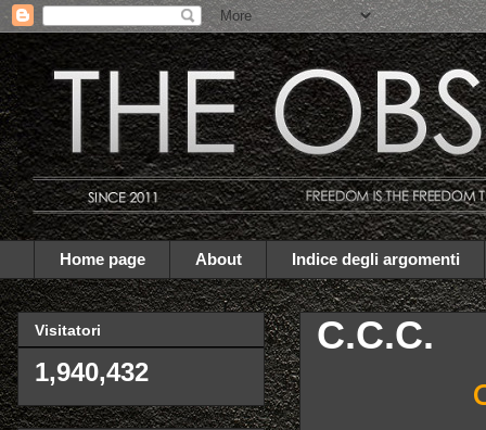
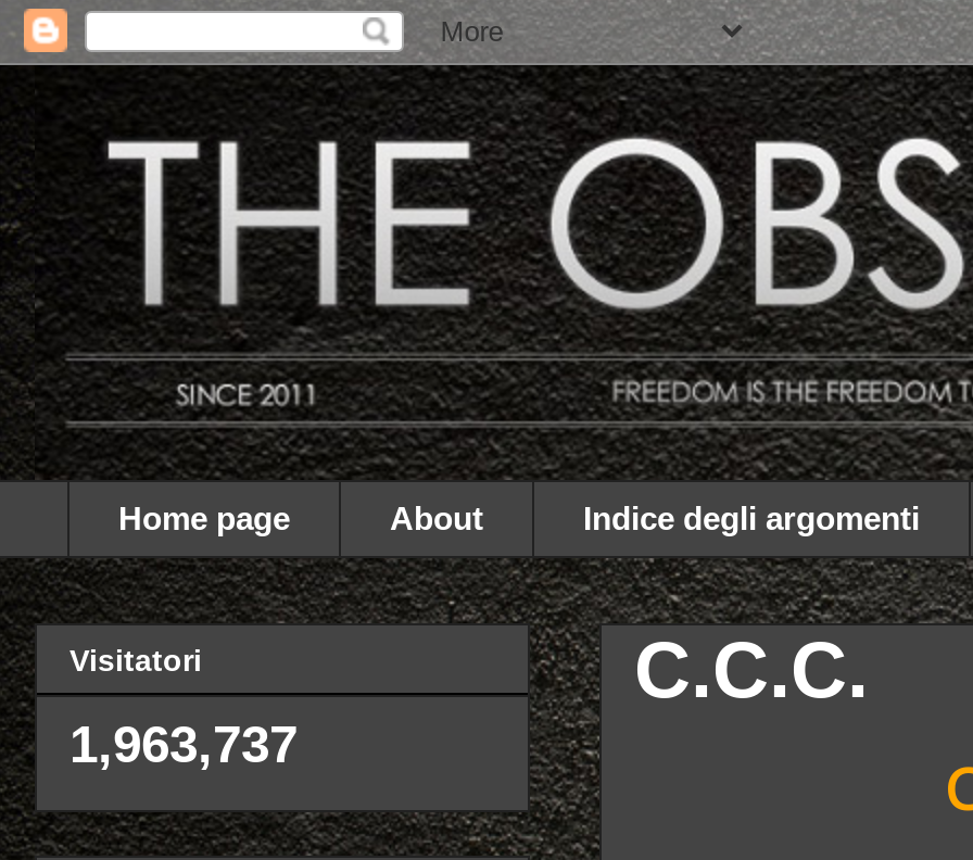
[35,358,149,387] 1,940,432 -> [69,715,298,774] 1,963,737

